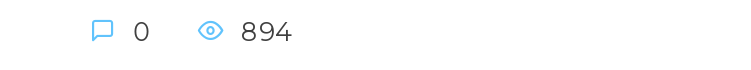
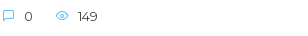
[241,16,291,46] 894 -> [77,9,97,24] 149

